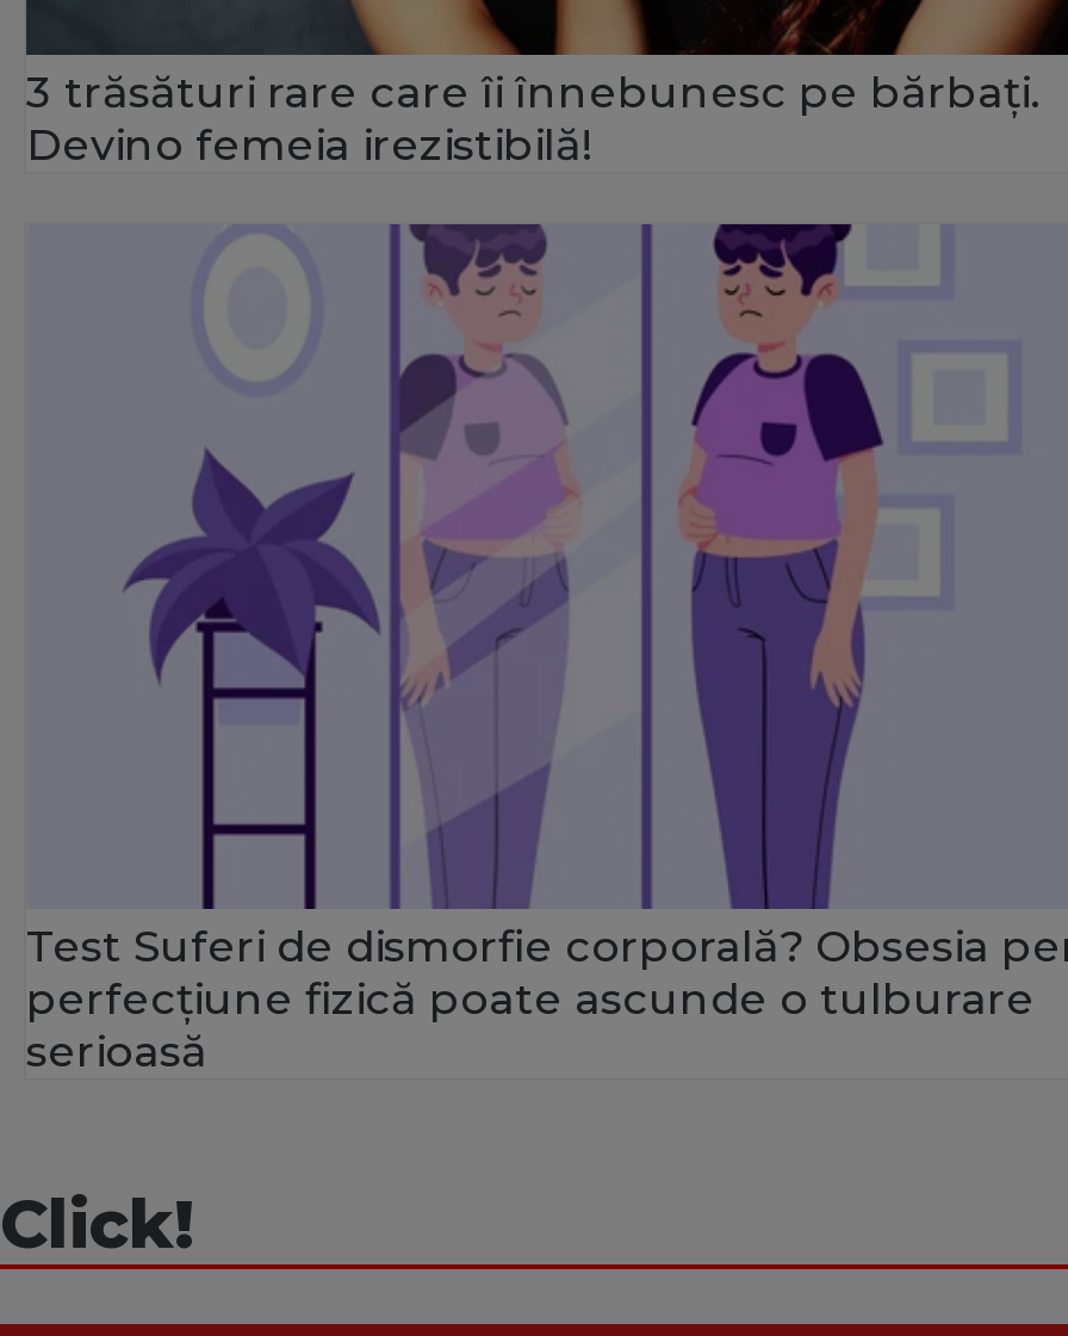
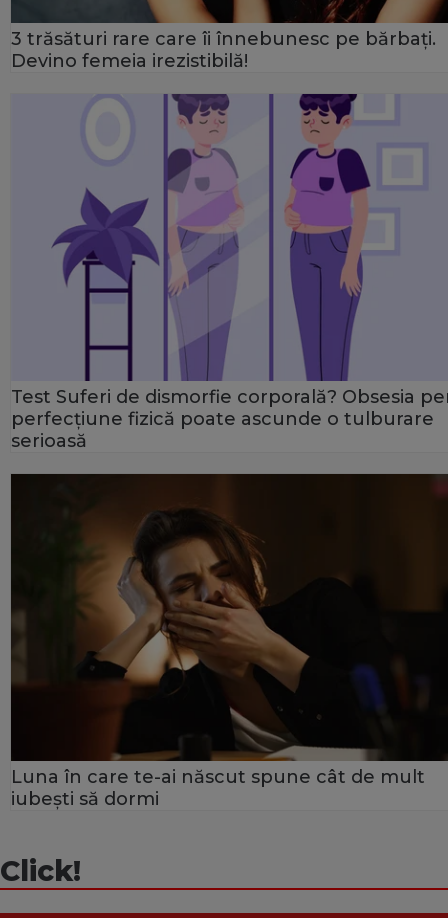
none -> [10,473,445,810] [image] | Luna în care te-ai născut spune cât de mult | iubești să dormi

